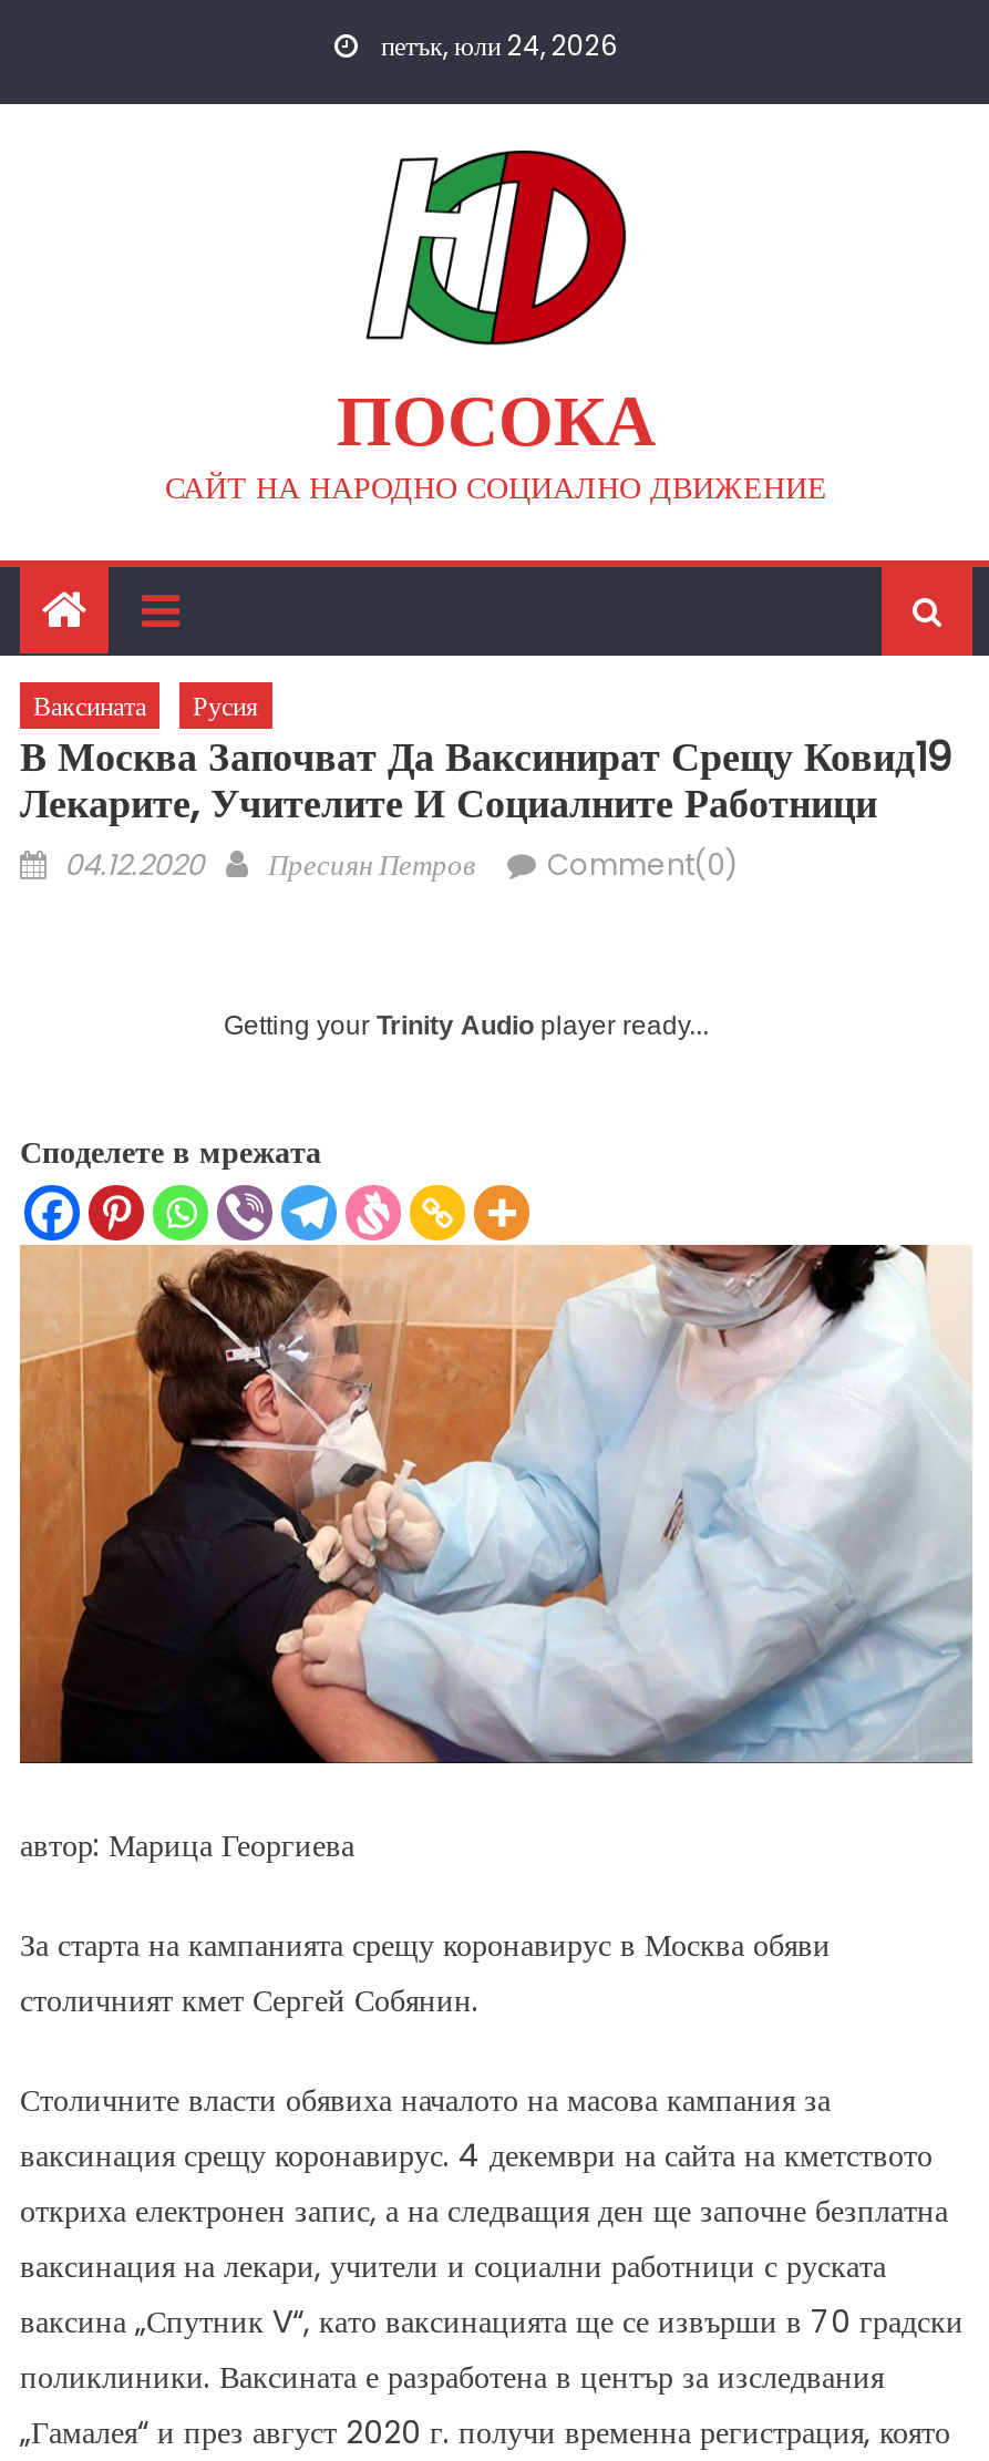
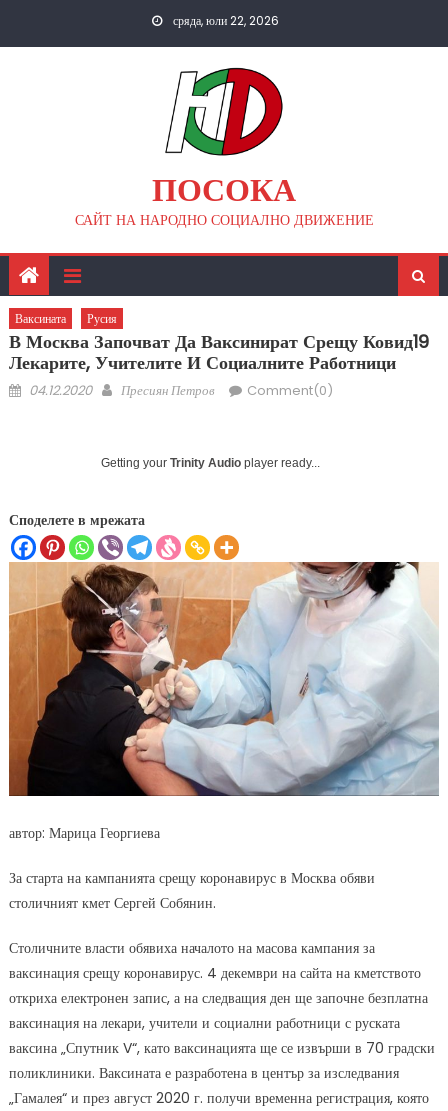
[374,27,618,64] петък, юли 24, 2026 -> [169,12,278,29] сряда, юли 22, 2026

